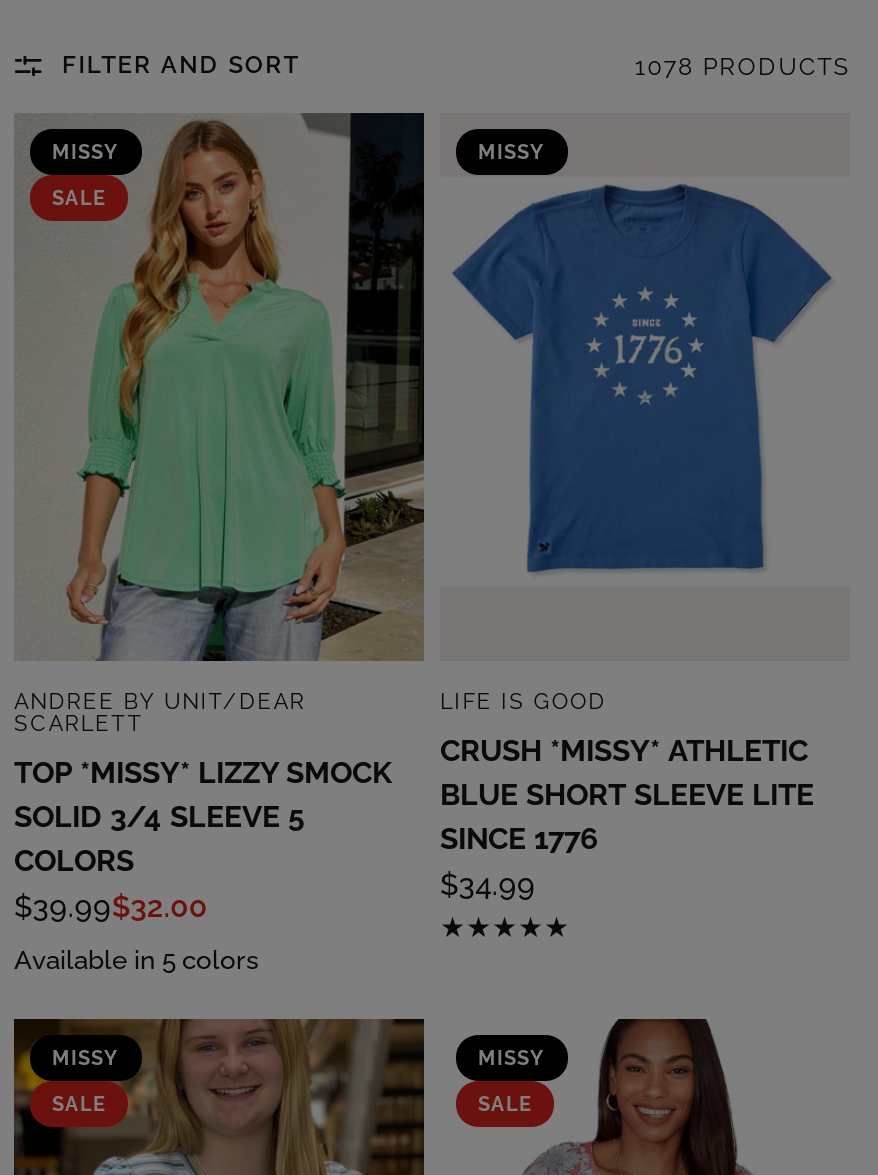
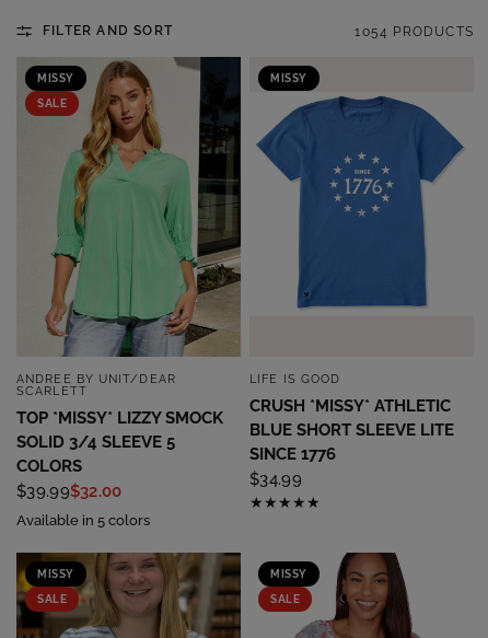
[635,53,850,81] 1078 PRODUCTS -> [355,24,474,39] 1054 PRODUCTS

